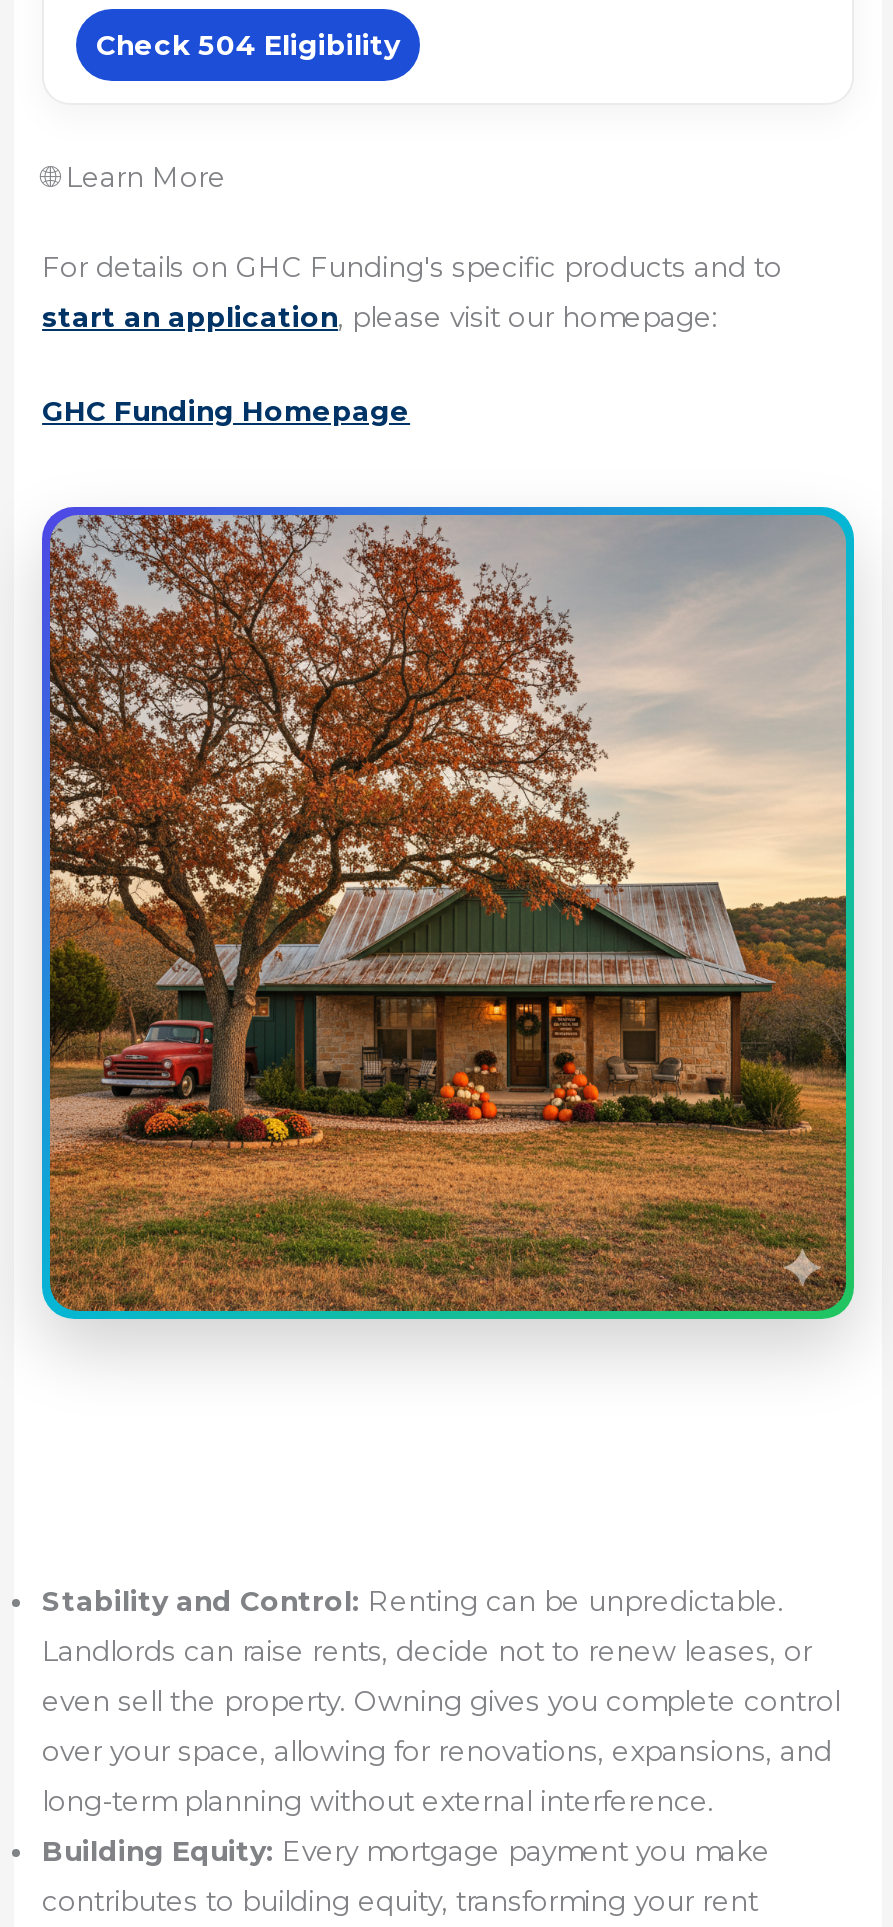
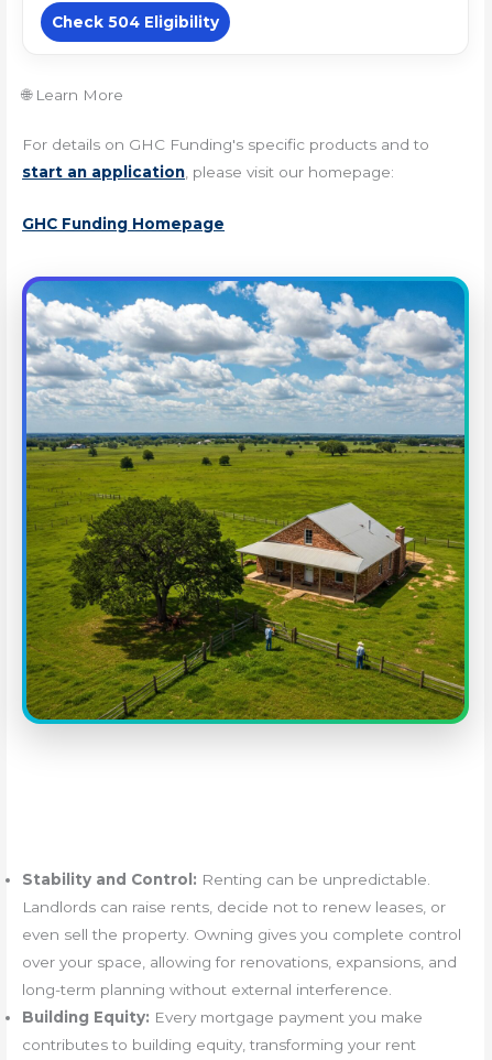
[48,513,848,1313] [image] -> [25,281,466,721] [image]

